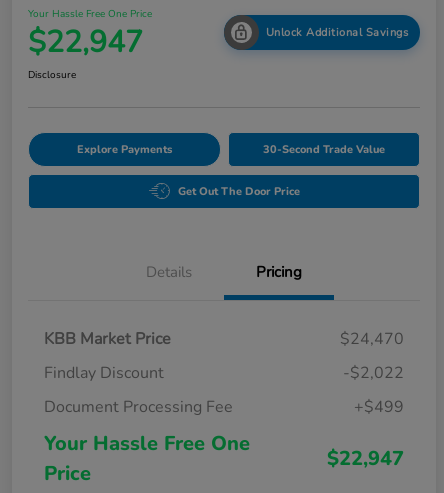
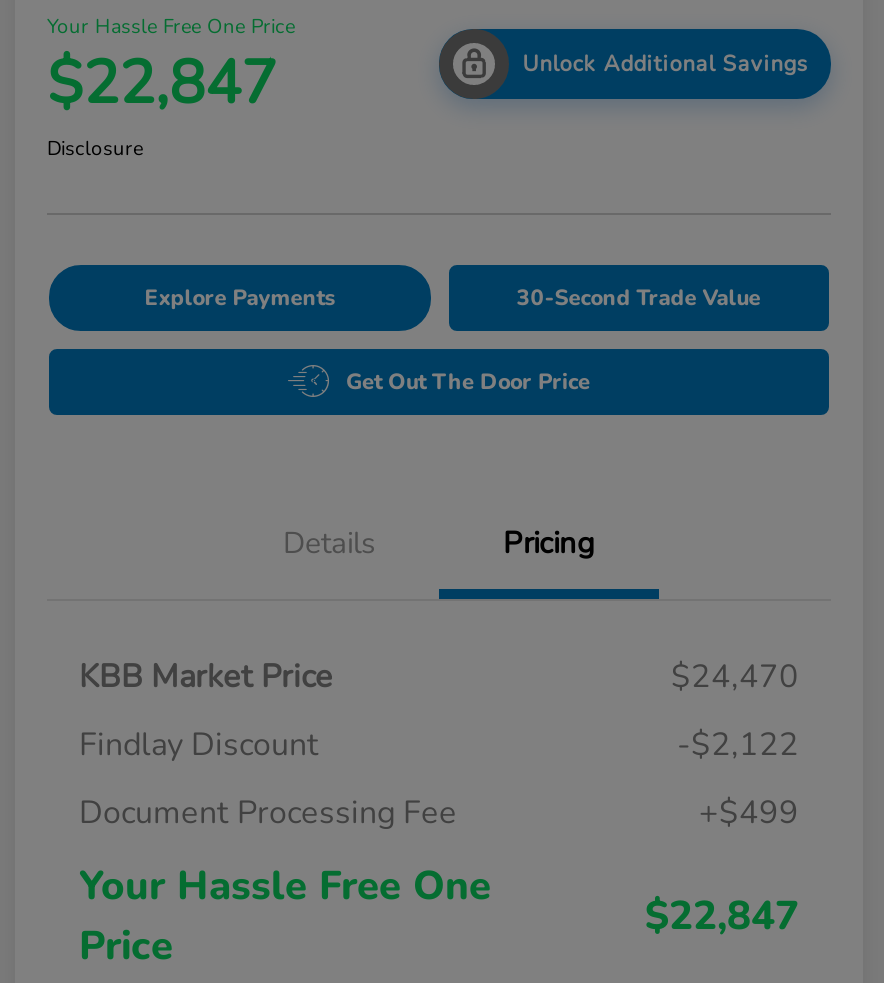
[28,22,143,63] $22,947 -> [47,43,277,125] $22,847
[343,362,404,384] -$2,022 -> [677,723,799,767] -$2,122
[327,445,404,472] $22,947 -> [645,889,799,943] $22,847

